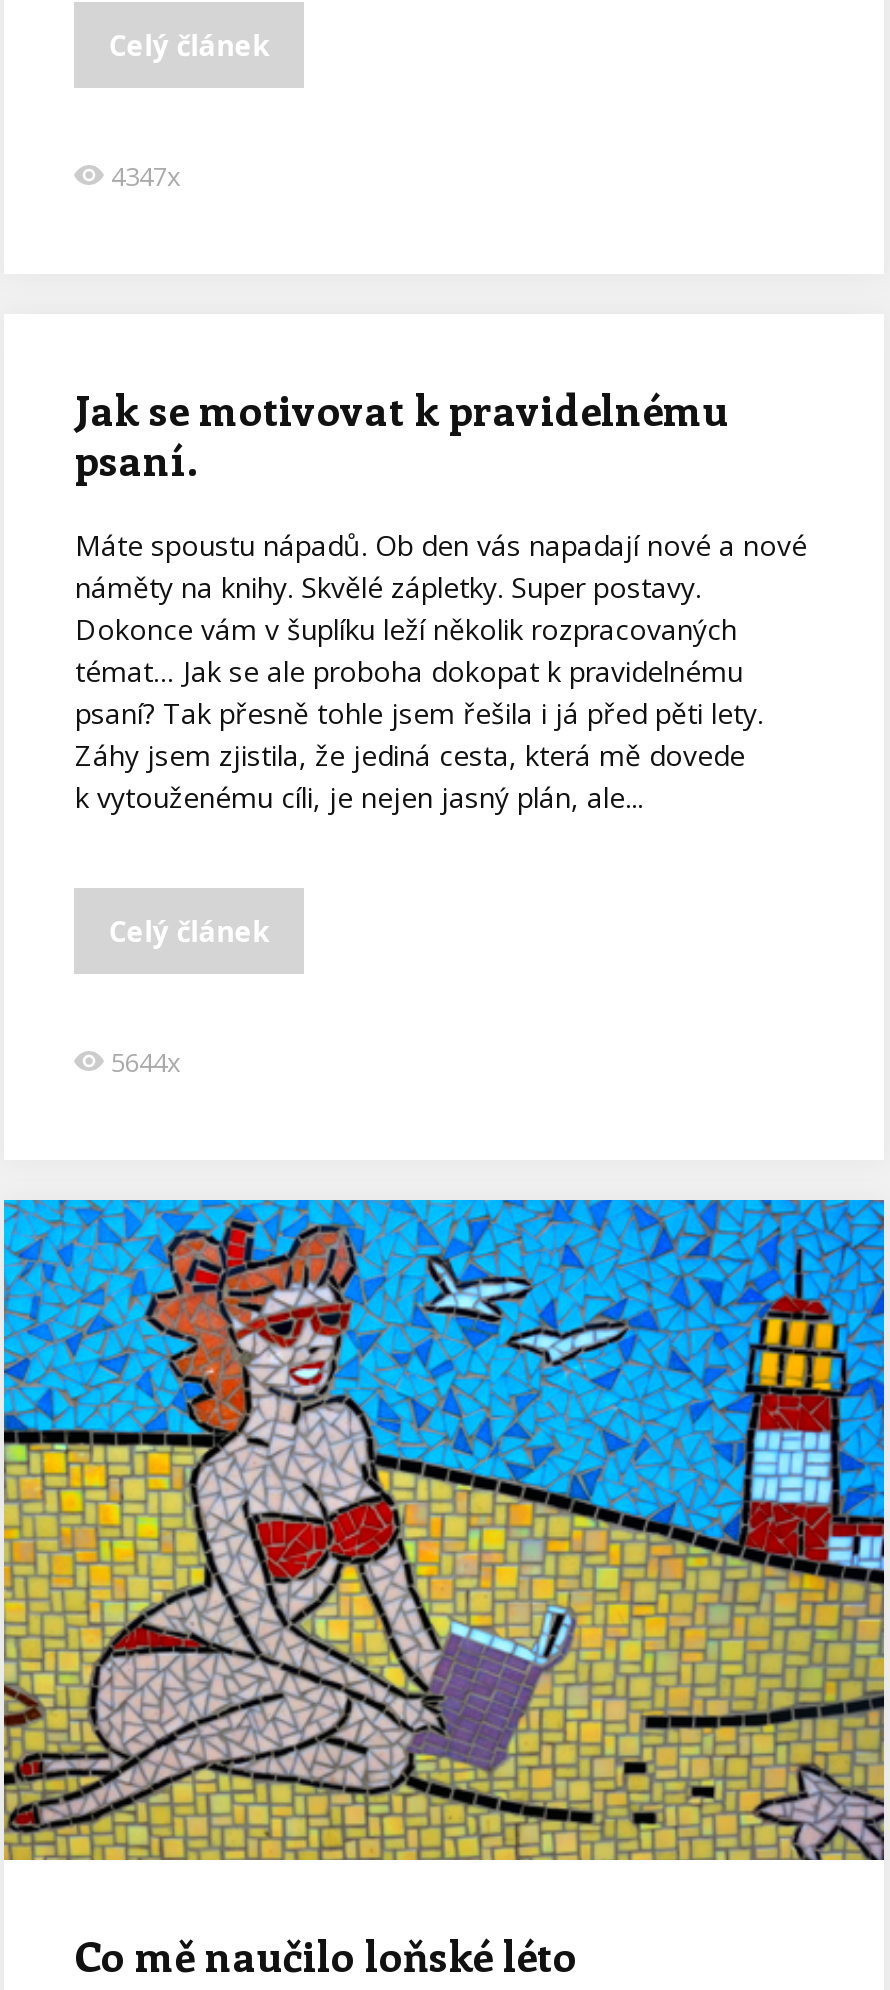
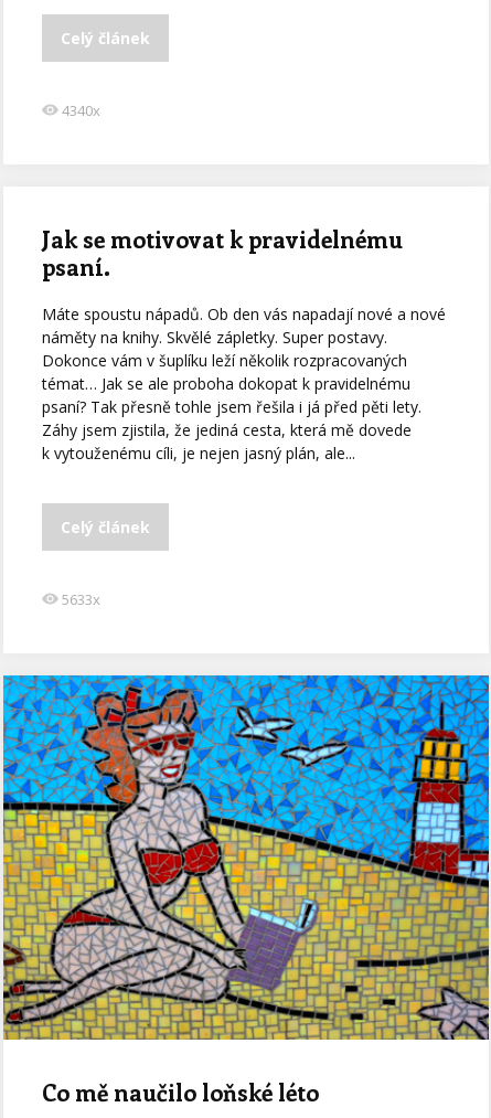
[111,159,181,195] 4347x -> [62,101,101,121] 4340x
[111,1045,181,1081] 5644x -> [62,590,101,610] 5633x

